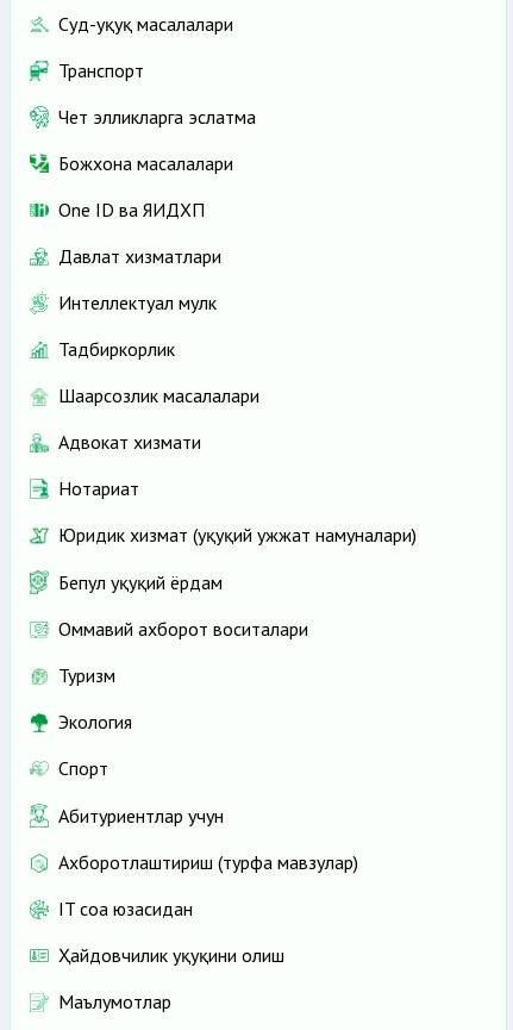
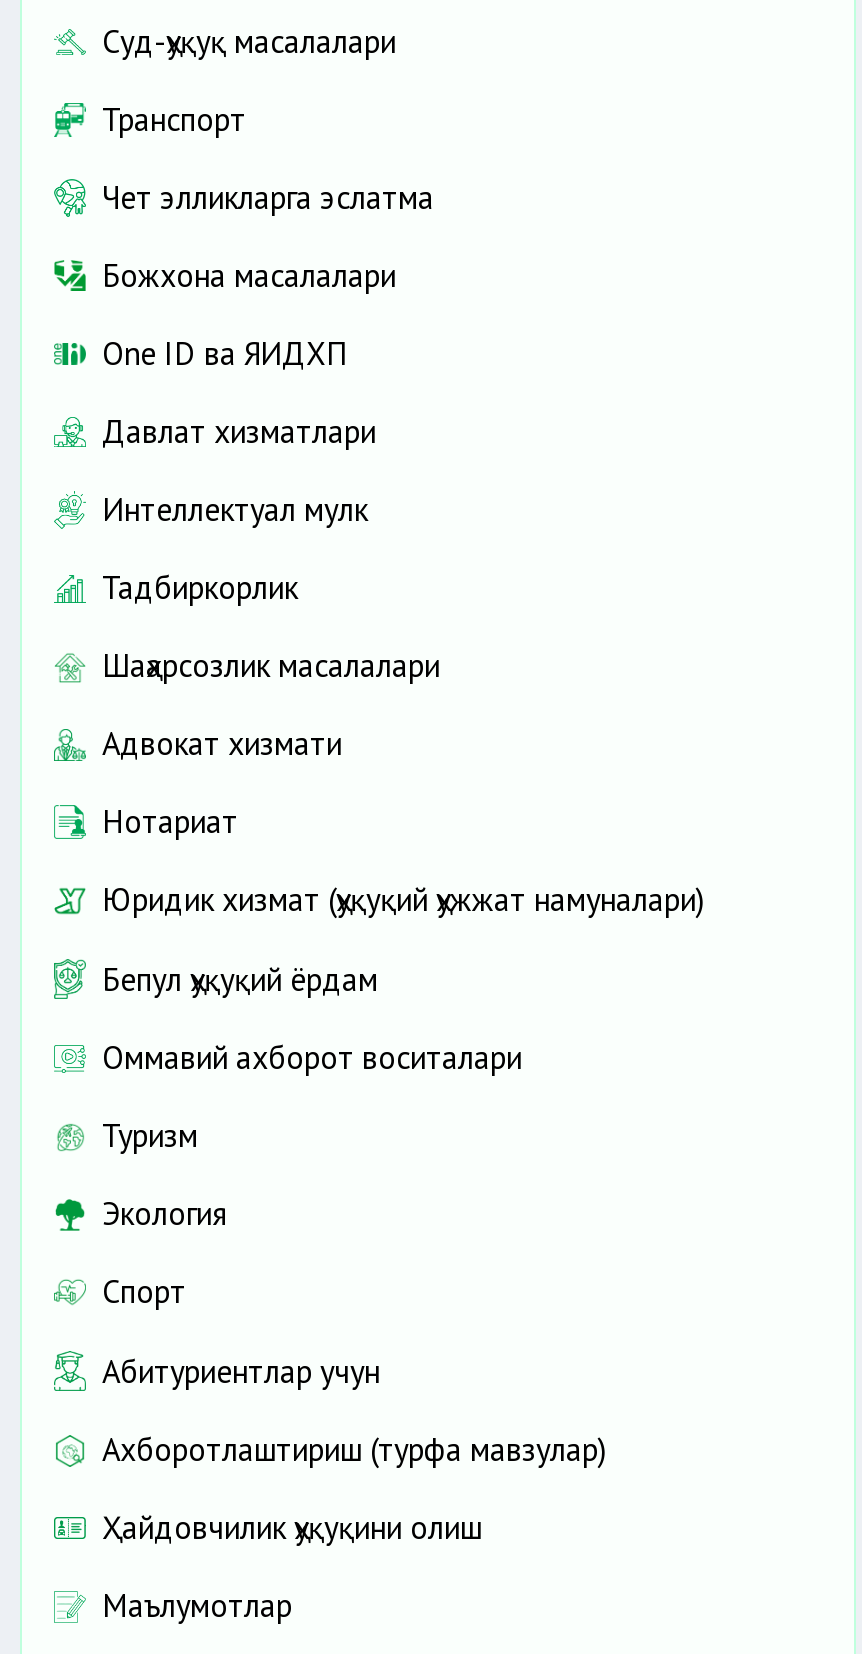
[58,897,193,921] IT соҳа юзасидан -> none

